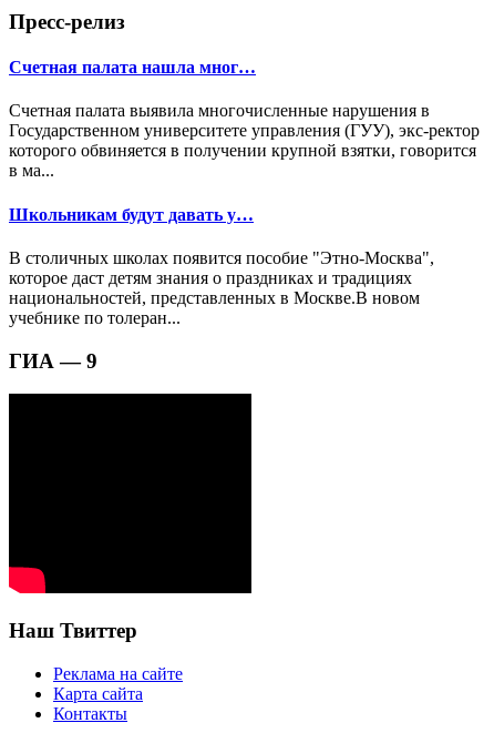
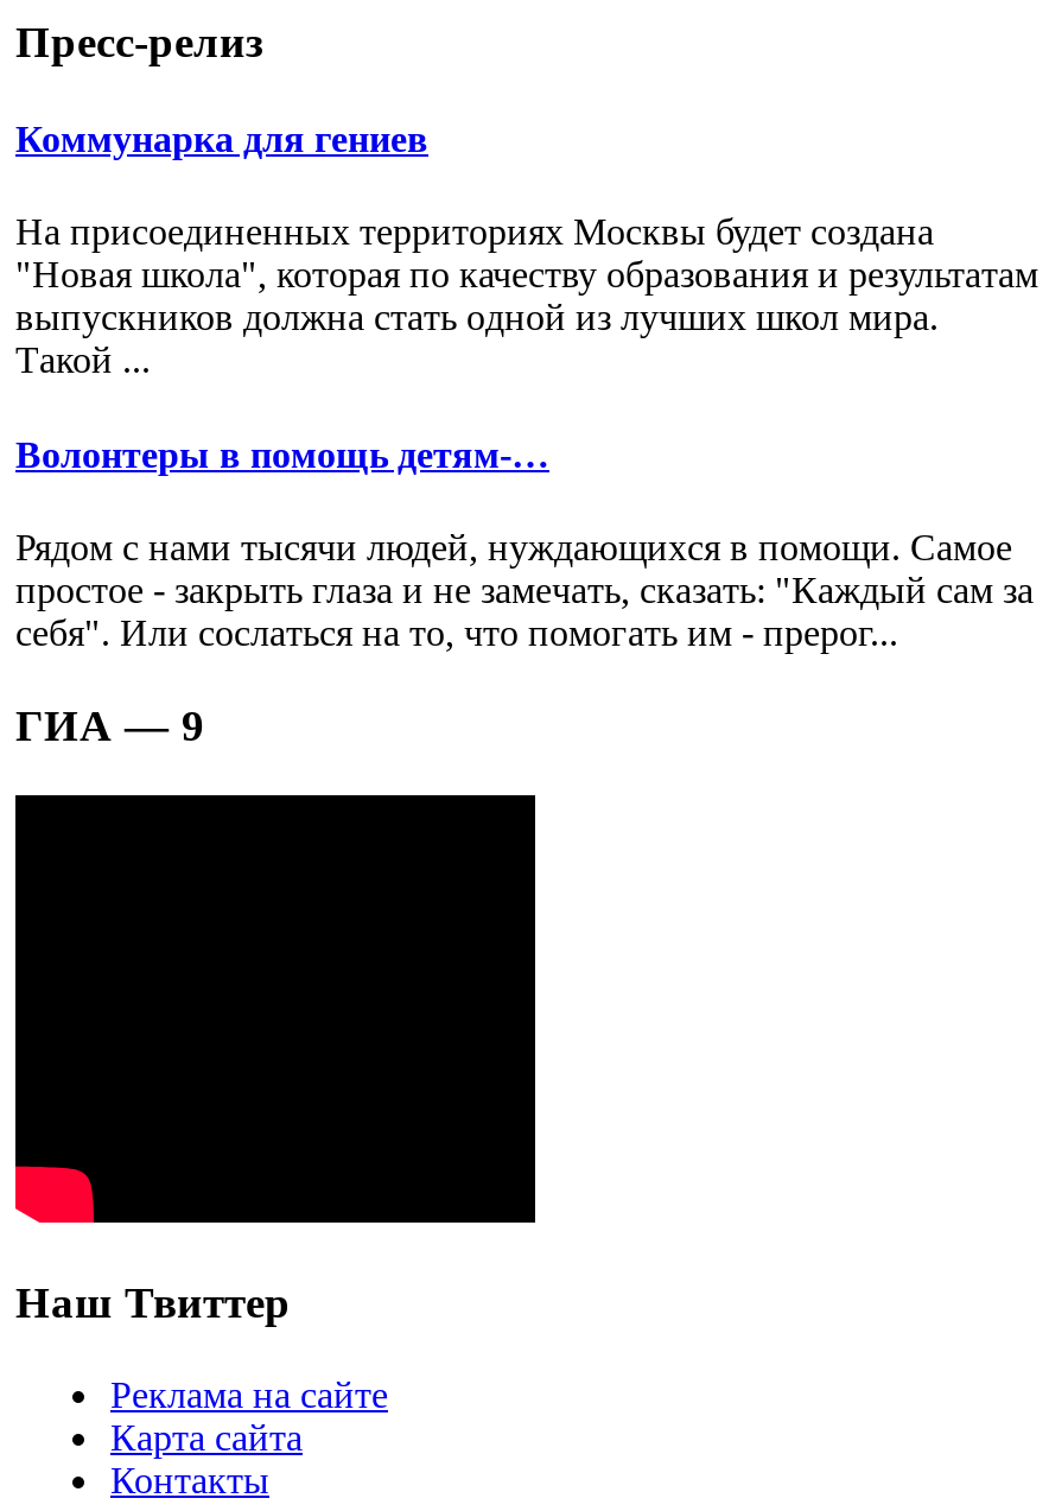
[9,58,256,77] Счетная палата нашла мног… -> [15,119,428,160] Коммунарка для гениев
[9,101,480,180] Счетная палата выявила многочисленные нарушения в | Государственном университете управления (ГУУ), экс-ректор | которого обвиняется в получении крупной взятки, говорится | в ма... -> [15,212,1038,381] На присоединенных территориях Москвы будет создана | "Новая школа", которая по качеству образования и результатам | выпускников должна стать одной из лучших школ мира. | Такой ...
[9,205,254,224] Школьникам будут давать у… -> [15,434,549,474] Волонтеры в помощь детям-…
[9,248,434,327] В столичных школах появится пособие "Этно-Москва", | которое даст детям знания о праздниках и традициях | национальностей, представленных в Москве.В новом | учебнике по толеран... -> [15,527,1034,653] Рядом с нами тысячи людей, нуждающихся в помощи. Самое | простое - закрыть глаза и не замечать, сказать: "Каждый сам за | себя". Или сослаться на то, что помогать им - прерог...

